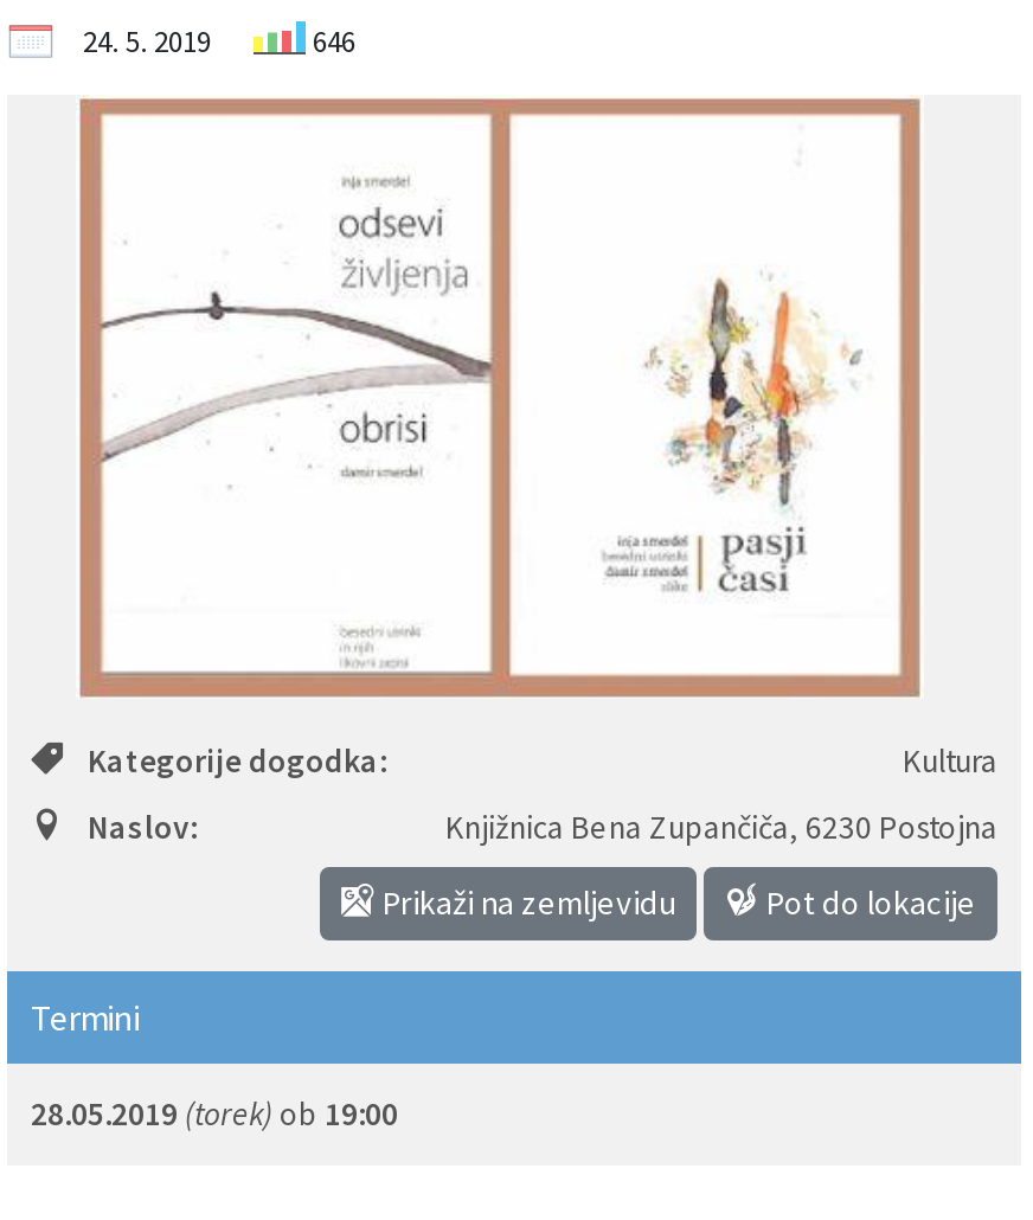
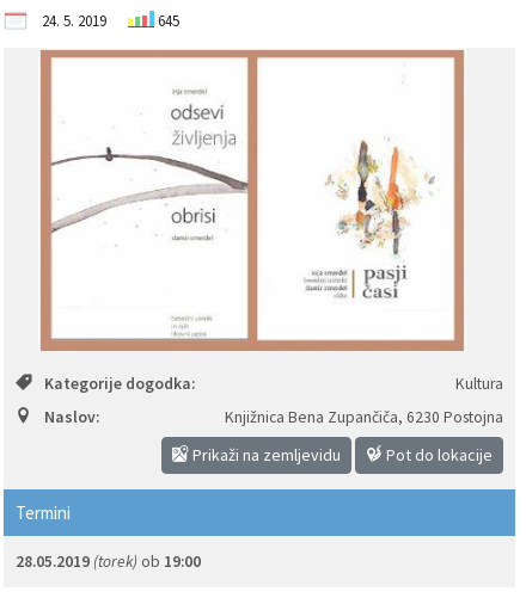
[313,21,355,59] 646 -> [158,11,179,30] 645

